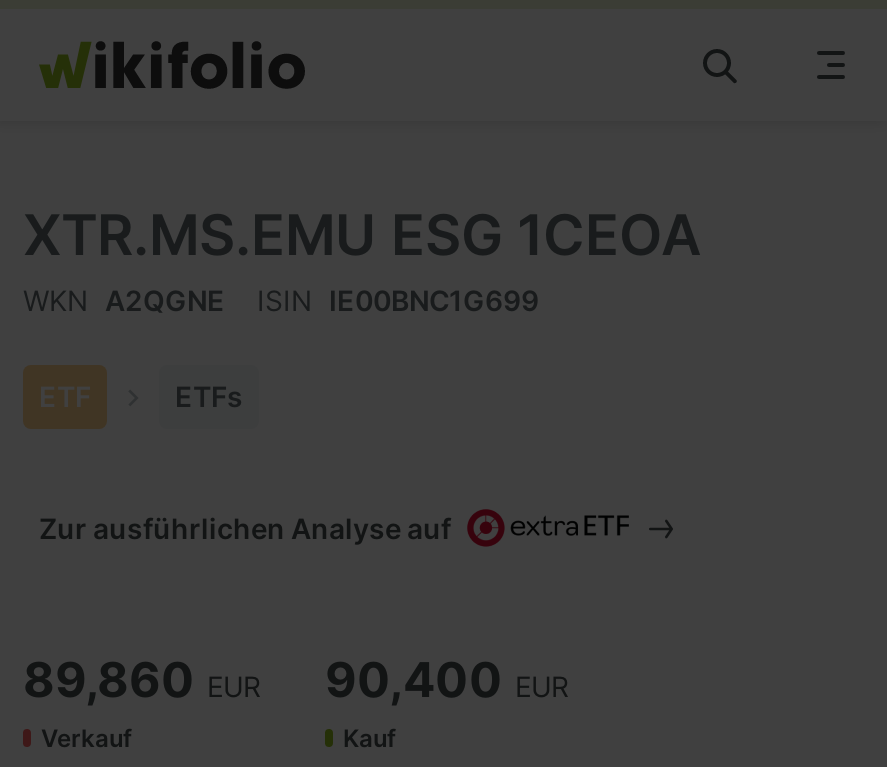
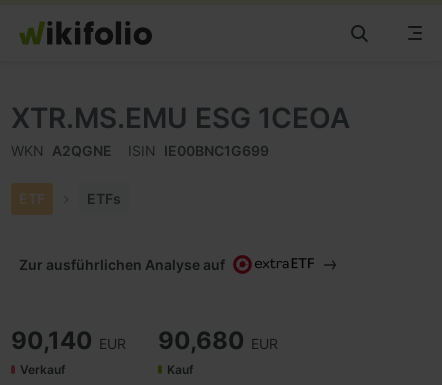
[23,651,261,709] 89,860 EUR -> [11,326,126,355] 90,140 EUR
[325,651,569,709] 90,400 EUR -> [158,326,278,355] 90,680 EUR

